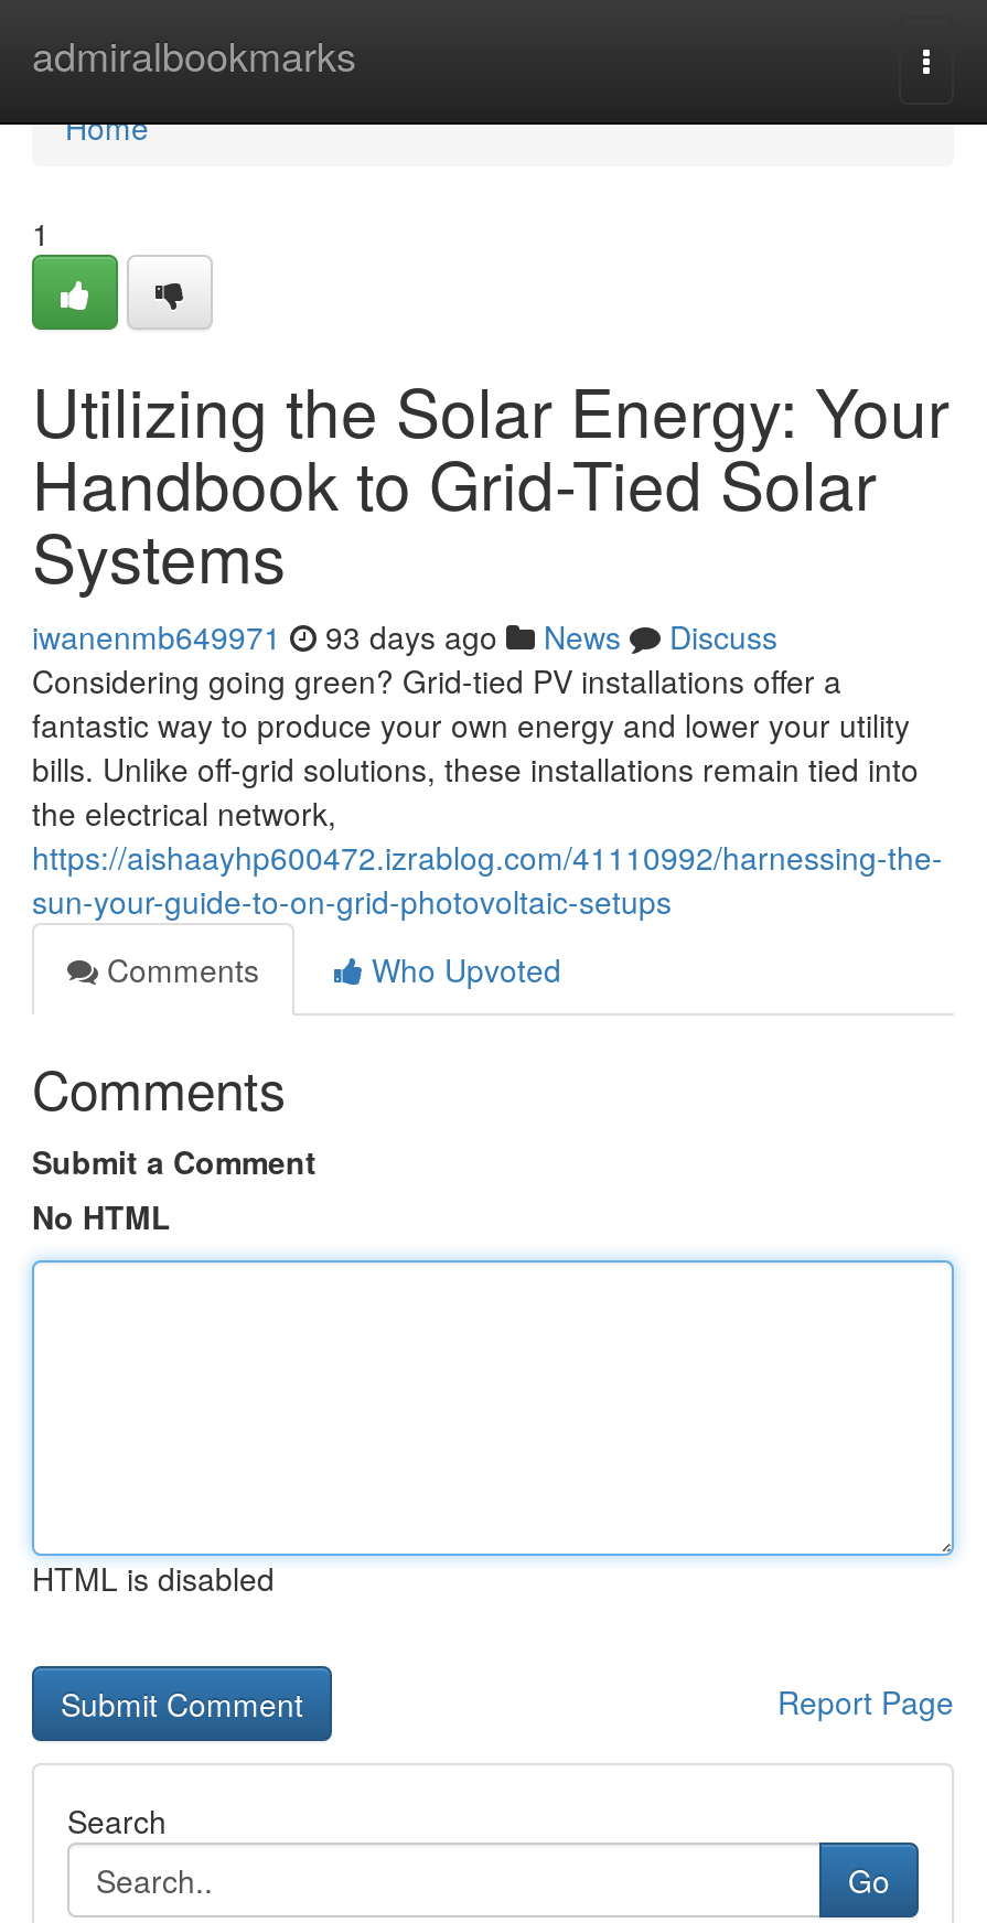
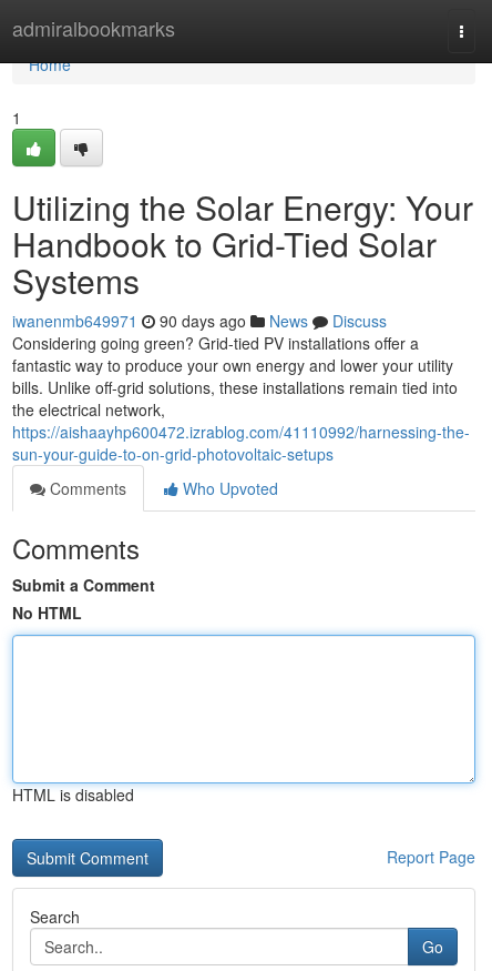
[32,614,777,658] iwanenmb649971 93 days ago News Discuss -> [12,310,387,332] iwanenmb649971 90 days ago News Discuss

